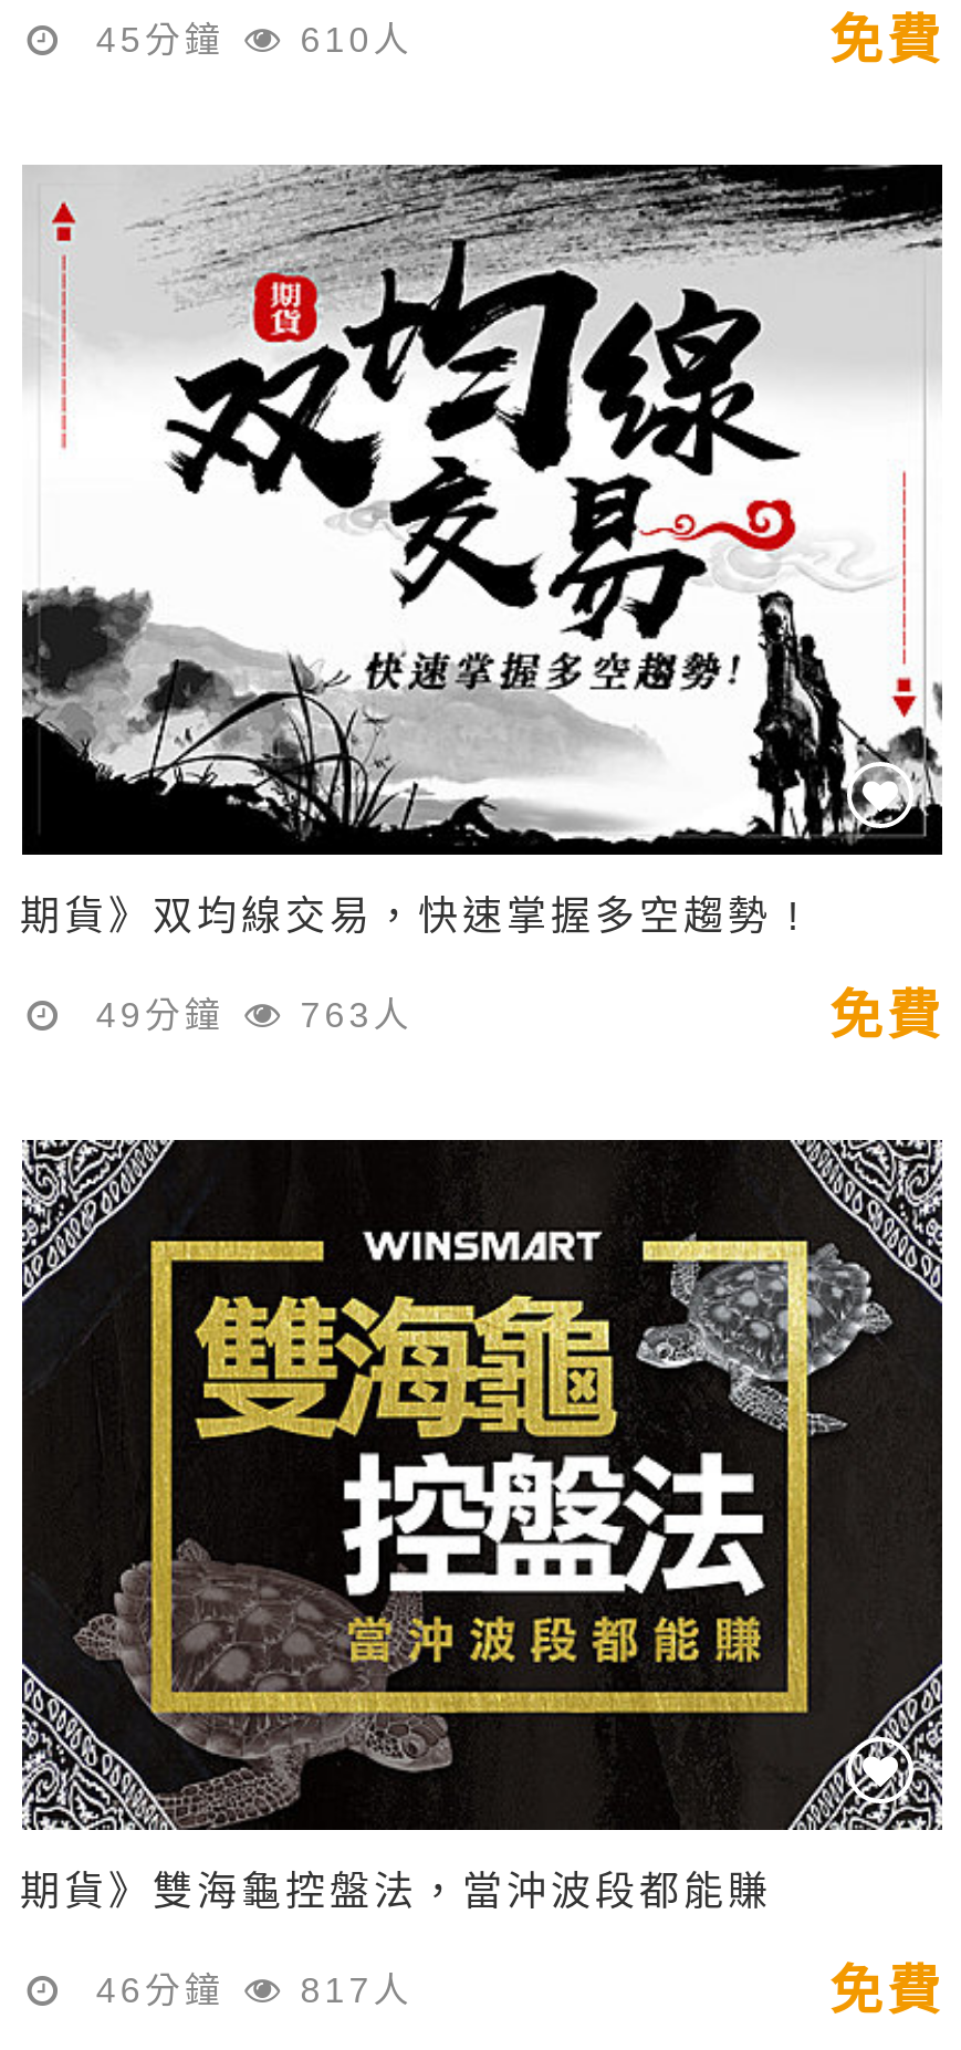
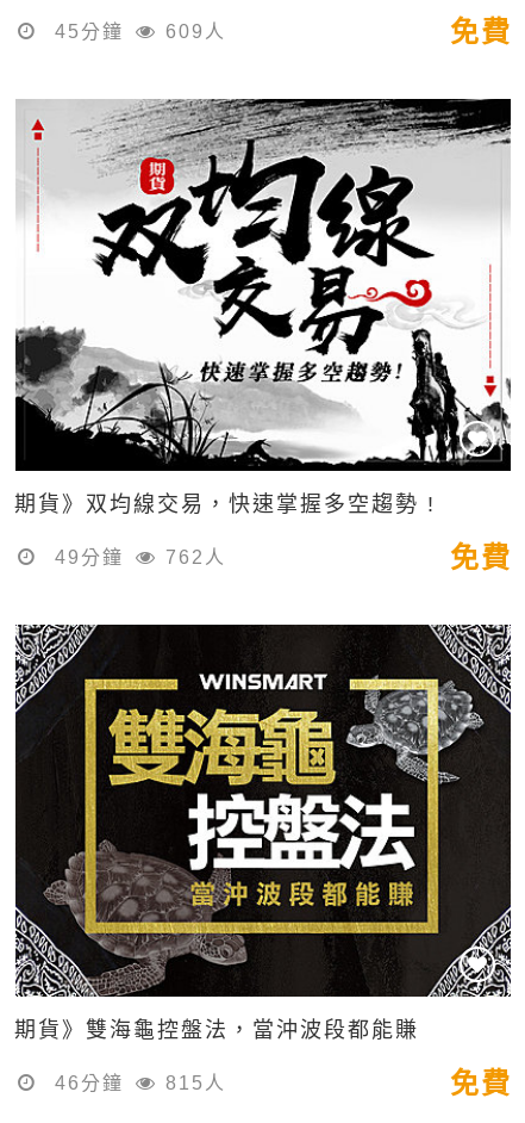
[69,21,413,59] 45分鐘 610人 -> [41,21,226,42] 45分鐘 609人
[69,996,413,1034] 49分鐘 763人 -> [41,547,226,567] 49分鐘 762人
[69,1971,413,2009] 46分鐘 817人 -> [41,1073,226,1093] 46分鐘 815人

